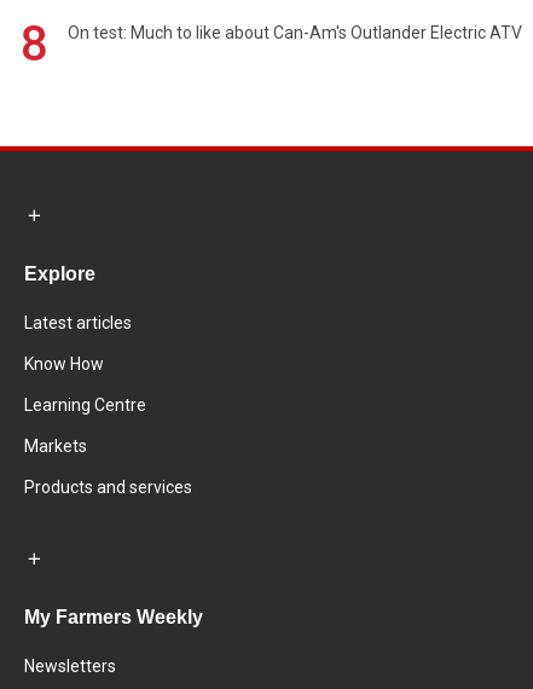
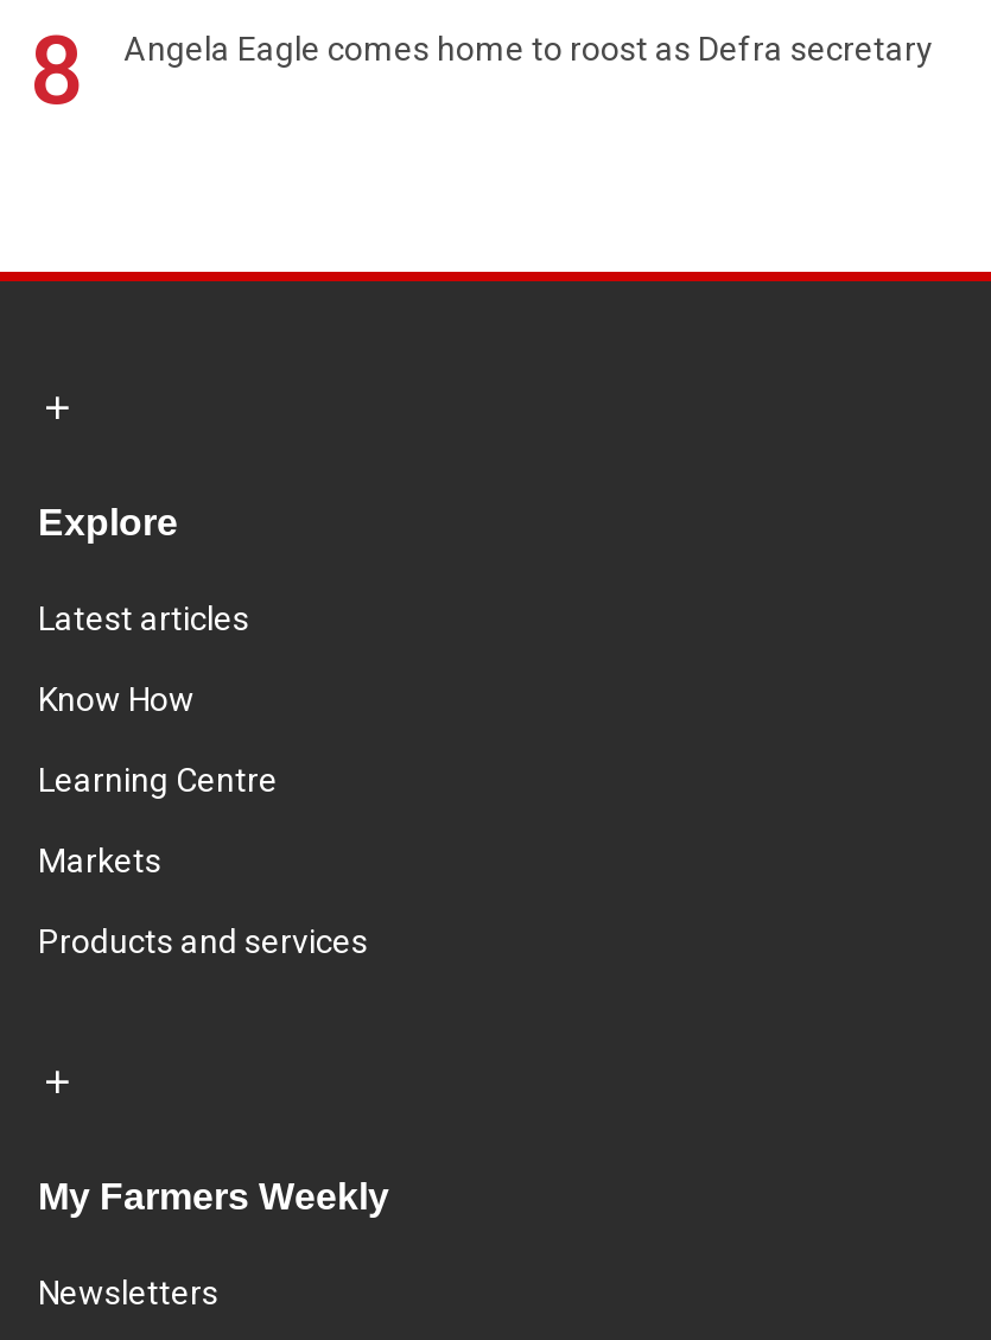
[68,23,522,42] On test: Much to like about Can-Am's Outlander Electric ATV -> [123,29,933,67] Angela Eagle comes home to roost as Defra secretary

